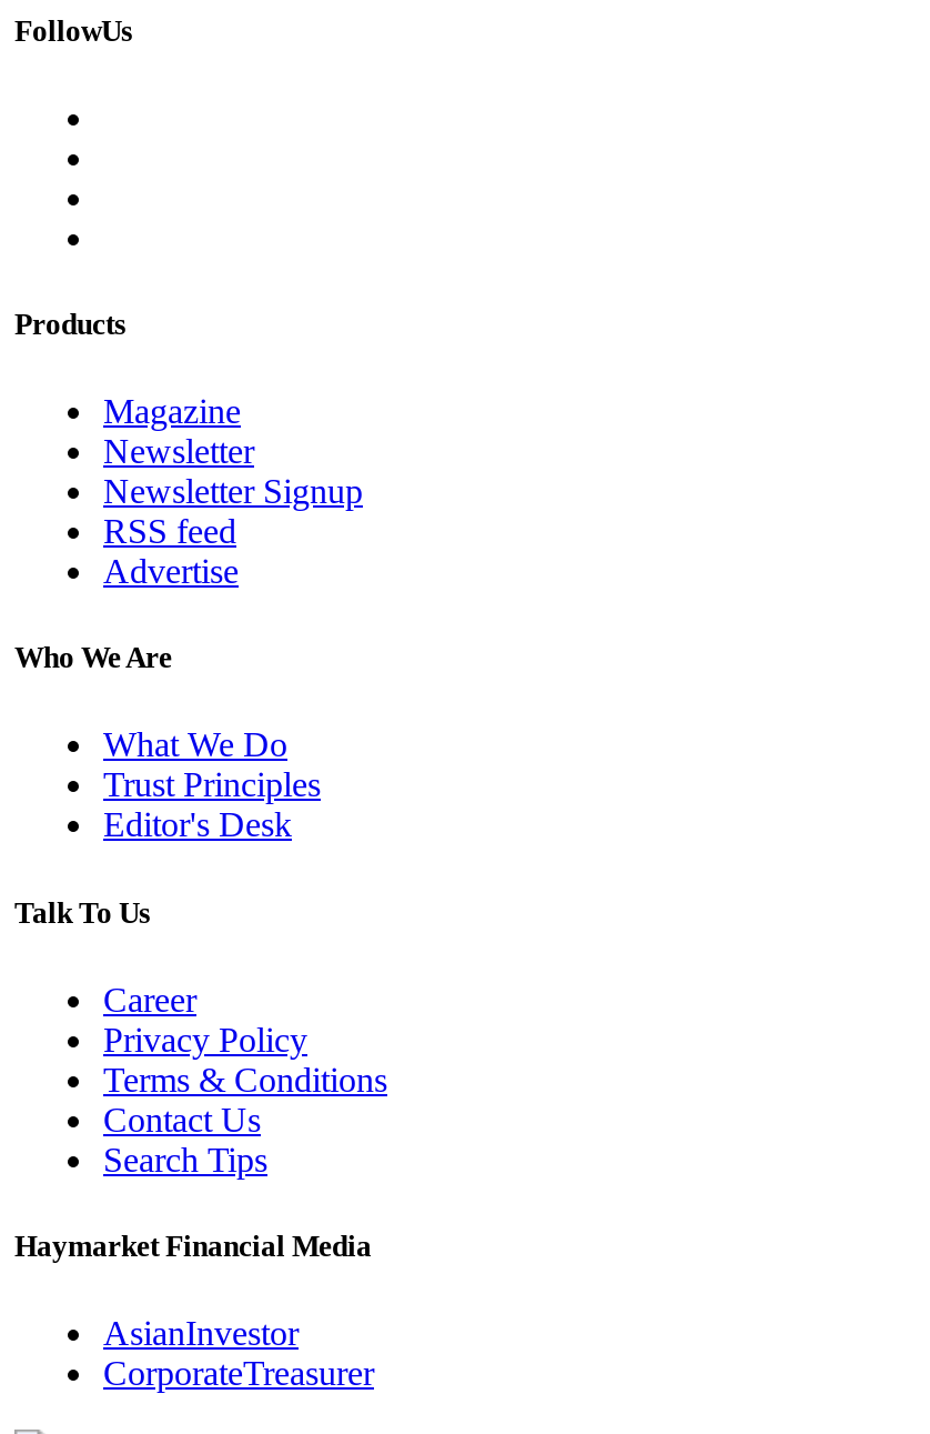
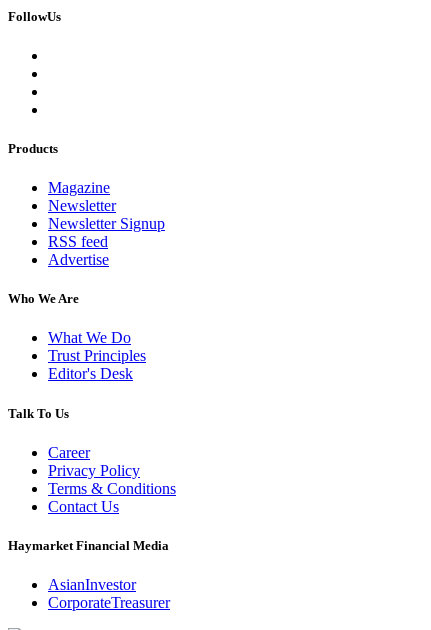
[103,1140,267,1178] Search Tips -> none

